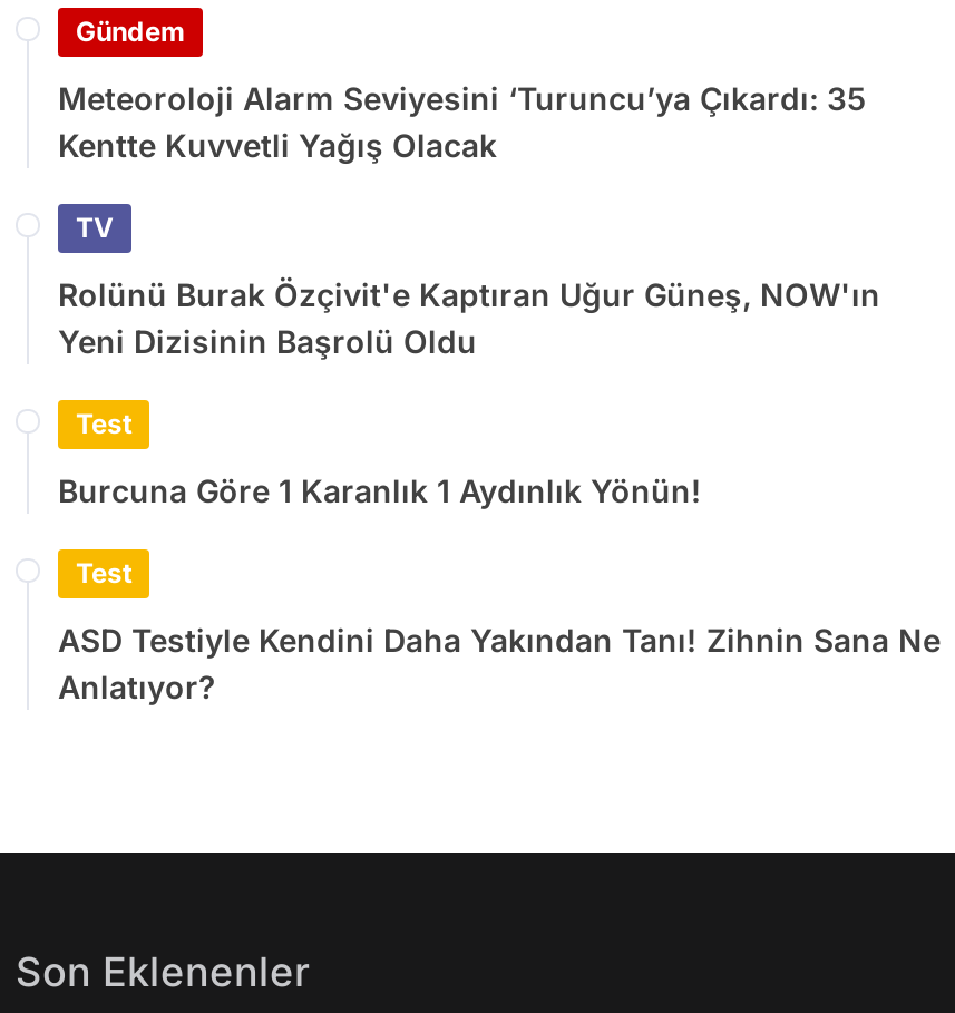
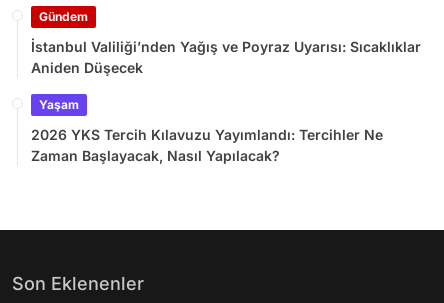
[58,79,941,705] Meteoroloji Alarm Seviyesini ‘Turuncu’ya Çıkardı: 35 | Kentte Kuvvetli Yağış Olacak | TV | Rolünü Burak Özçivit'e Kaptıran Uğur Güneş, NOW'ın | Yeni Dizisinin Başrolü Oldu | Test | Burcuna Göre 1 Karanlık 1 Aydınlık Yönün! | Test | ASD Testiyle Kendini Daha Yakından Tanı! Zihnin Sana Ne | Anlatıyor? -> [31,38,421,164] İstanbul Valiliği’nden Yağış ve Poyraz Uyarısı: Sıcaklıklar | Aniden Düşecek | Yaşam | 2026 YKS Tercih Kılavuzu Yayımlandı: Tercihler Ne | Zaman Başlayacak, Nasıl Yapılacak?

